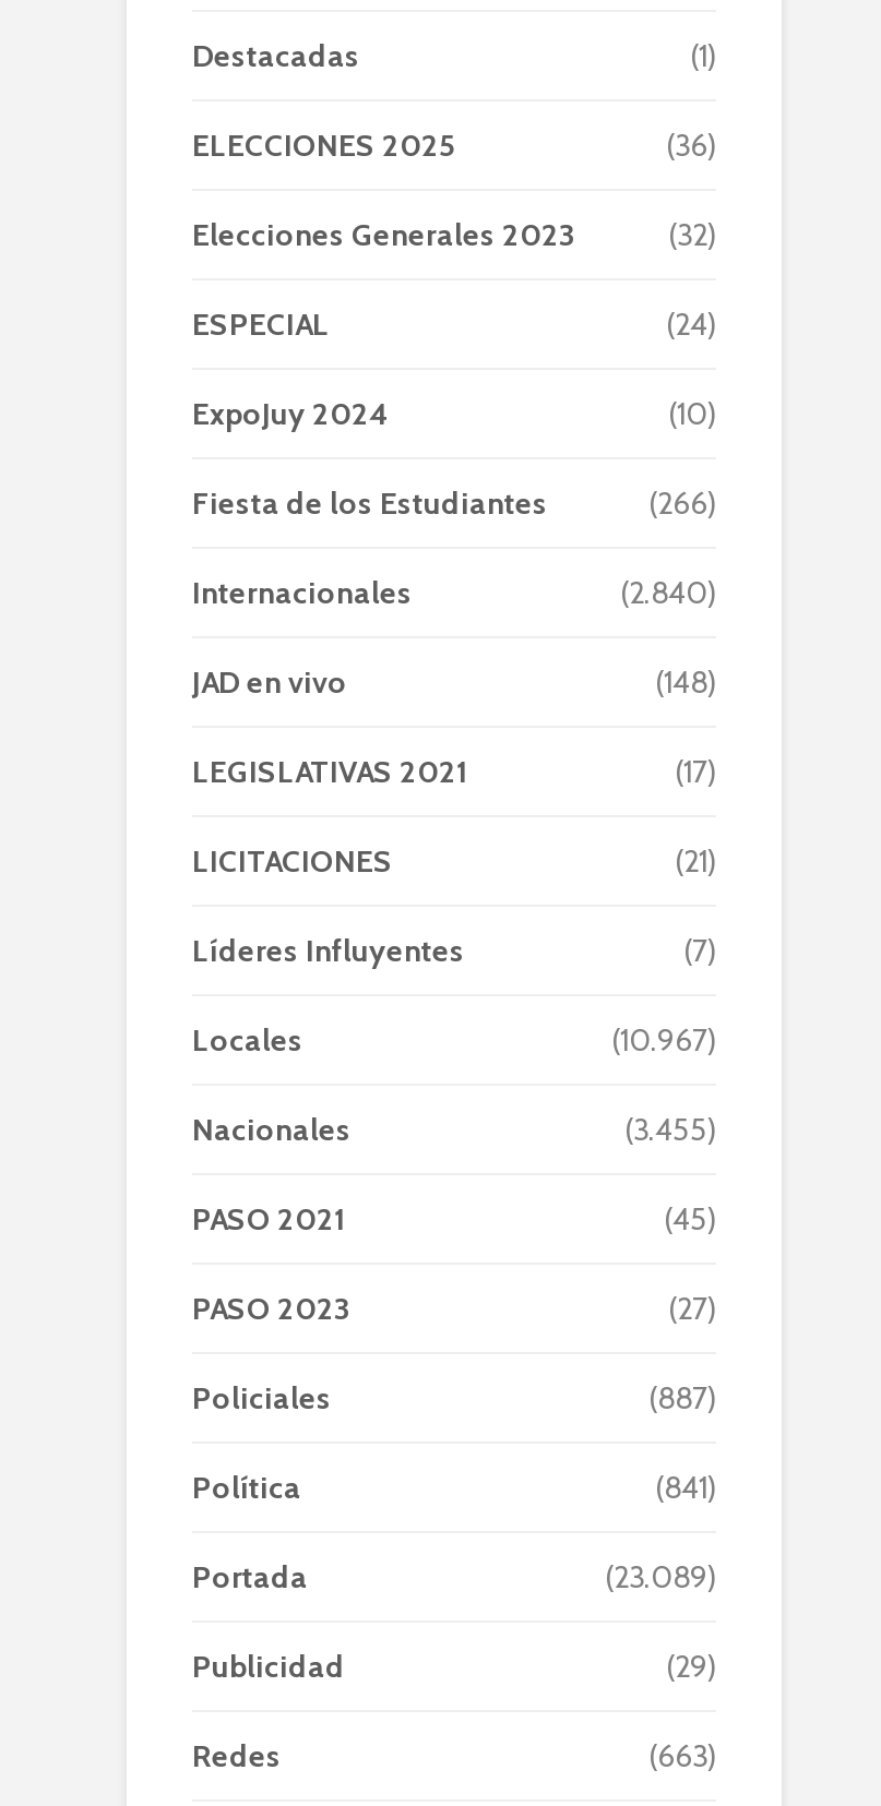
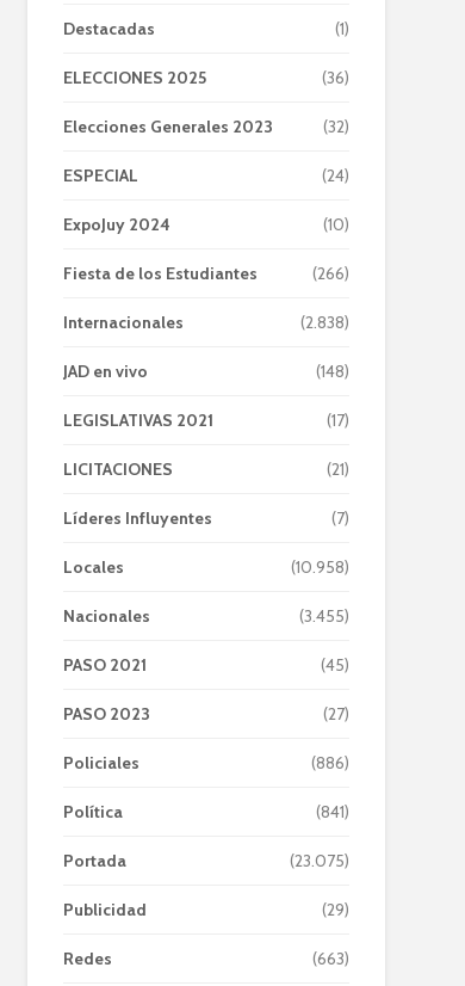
[620,572,716,611] (2.840) -> [300,311,349,332] (2.838)
[611,1019,716,1059] (10.967) -> [291,556,349,577] (10.958)
[648,1377,716,1416] (887) -> [311,751,349,773] (886)
[605,1556,716,1595] (23.089) -> [290,849,349,871] (23.075)

